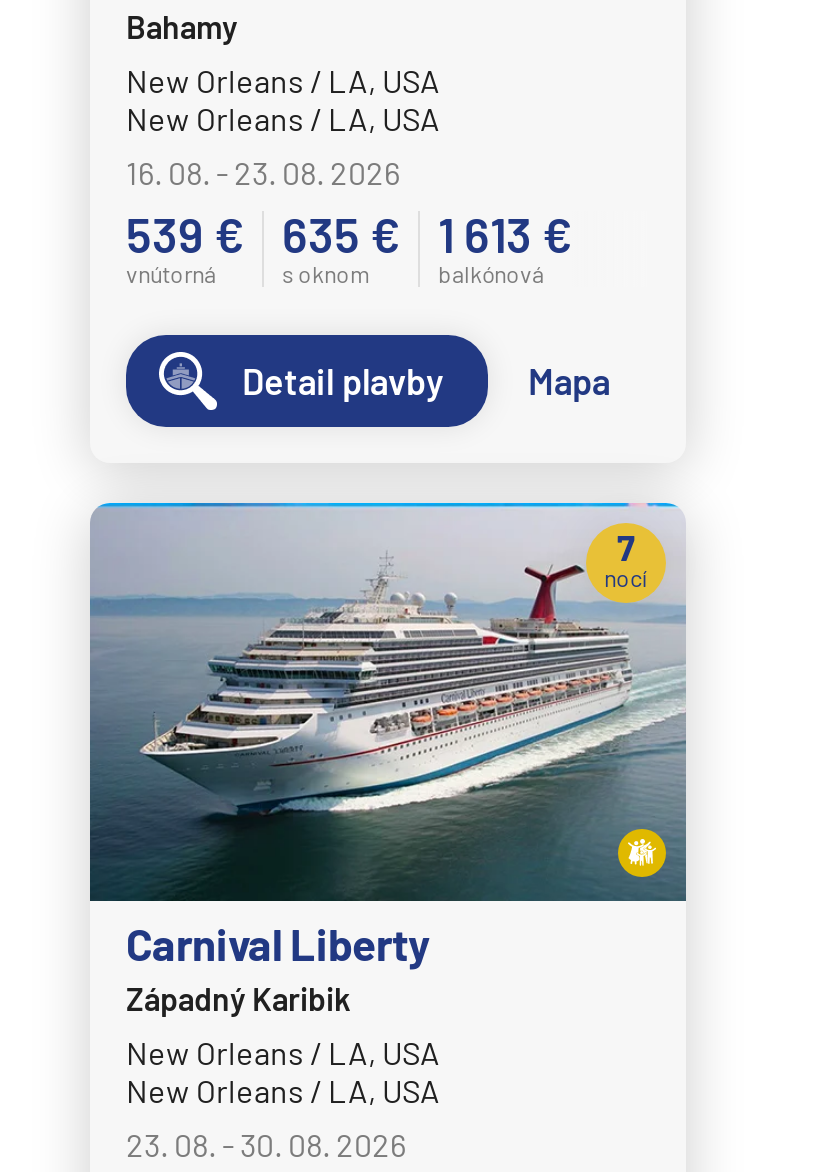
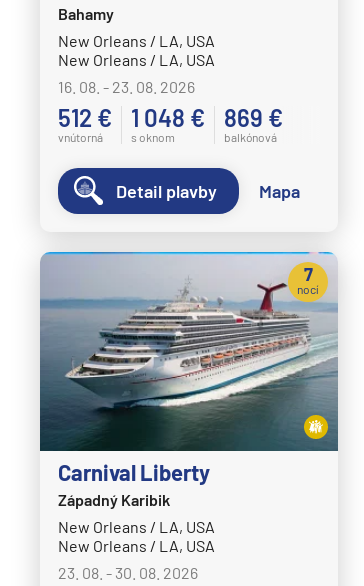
[126,206,244,264] 539 € -> [58,103,112,132] 512 €
[282,206,400,264] 635 € -> [131,103,205,132] 1 048 €
[438,206,572,264] 1 613 € -> [224,103,283,132] 869 €

